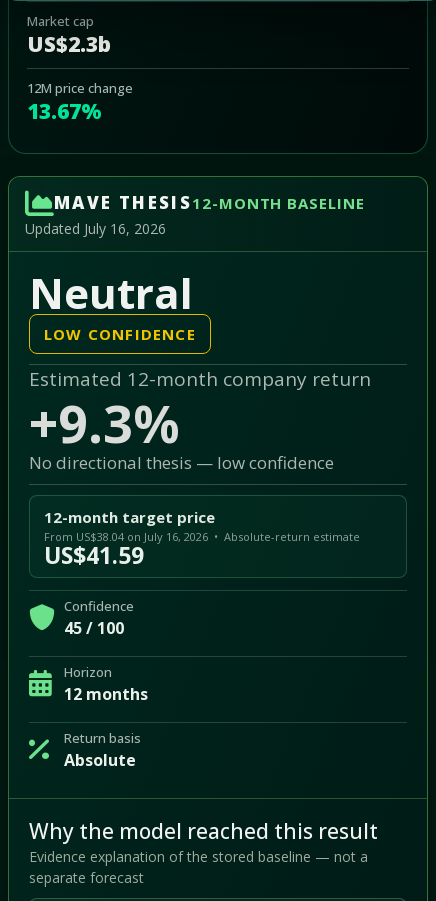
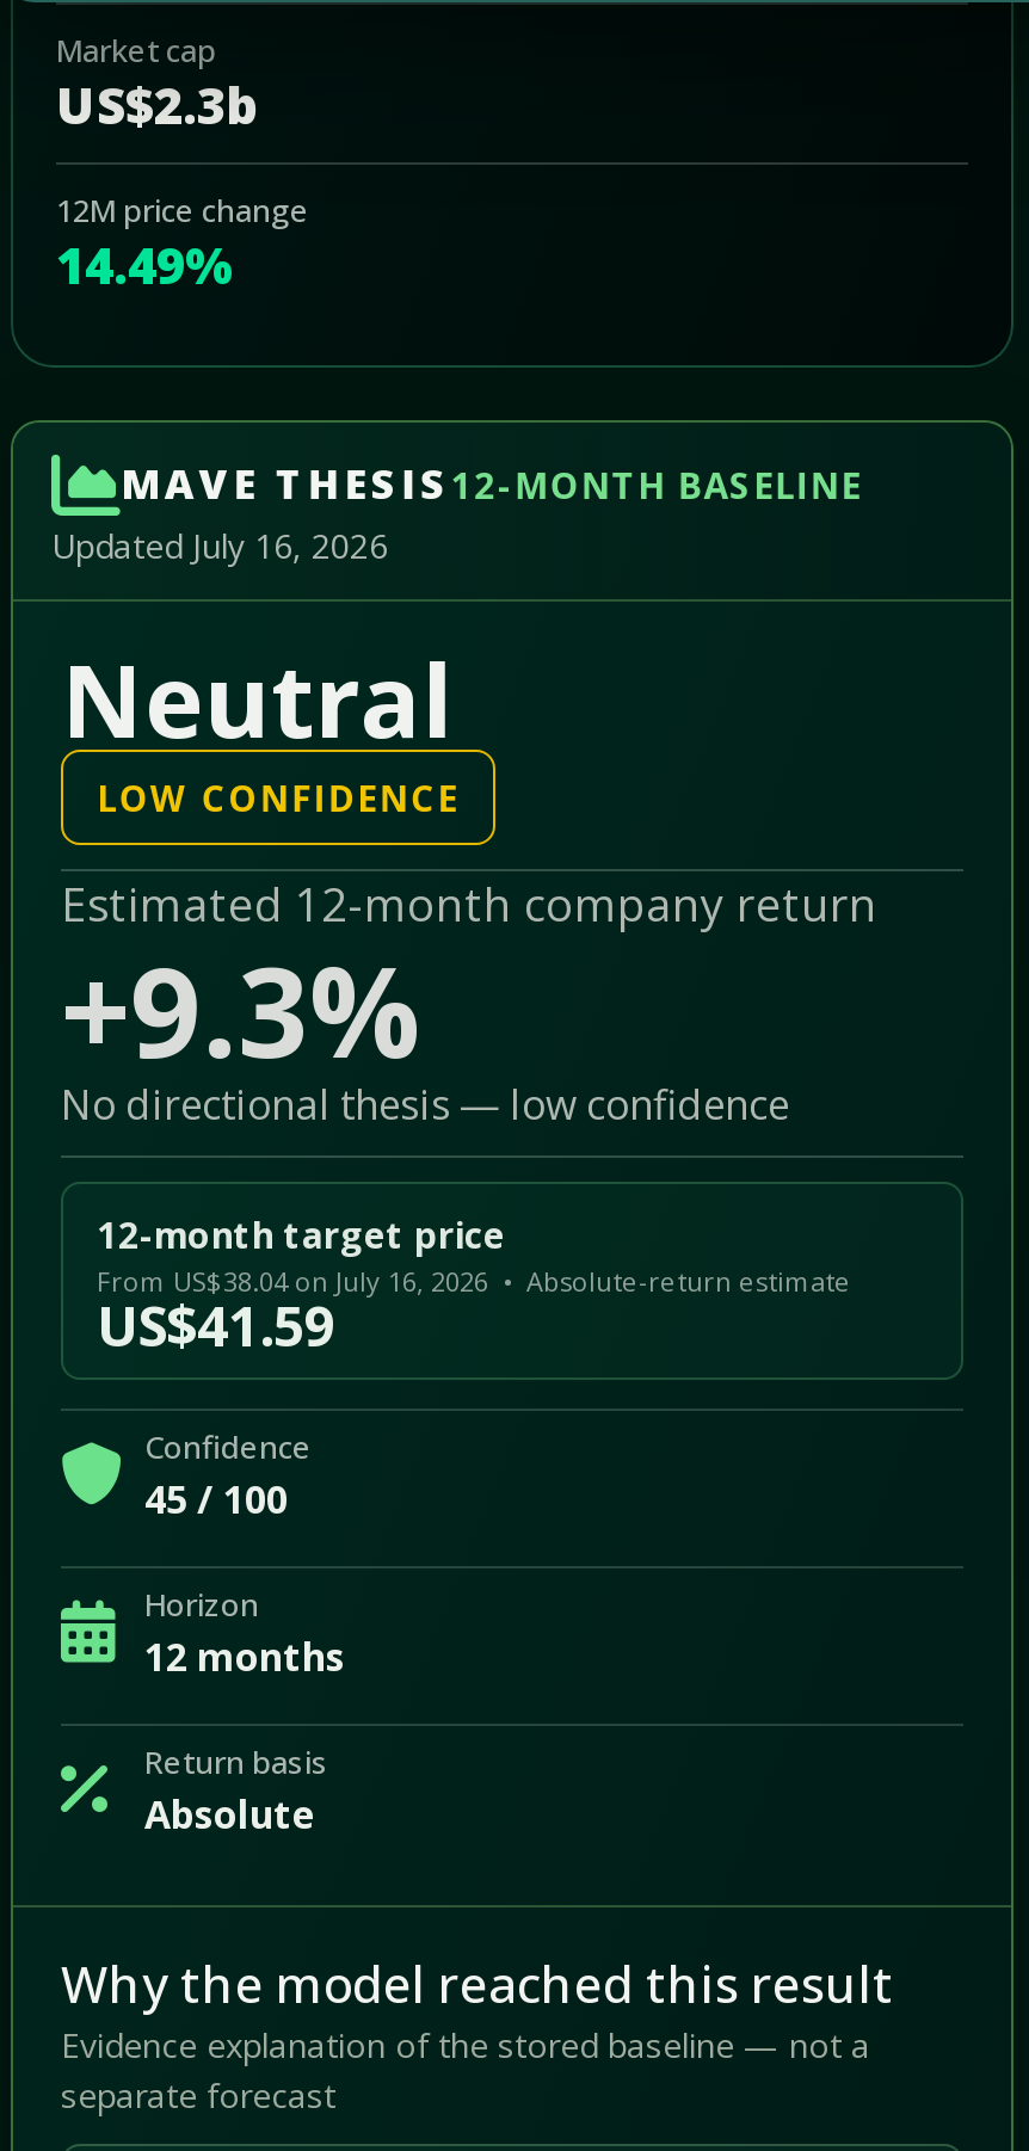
[27,97,102,125] 13.67% -> [56,231,235,298] 14.49%

